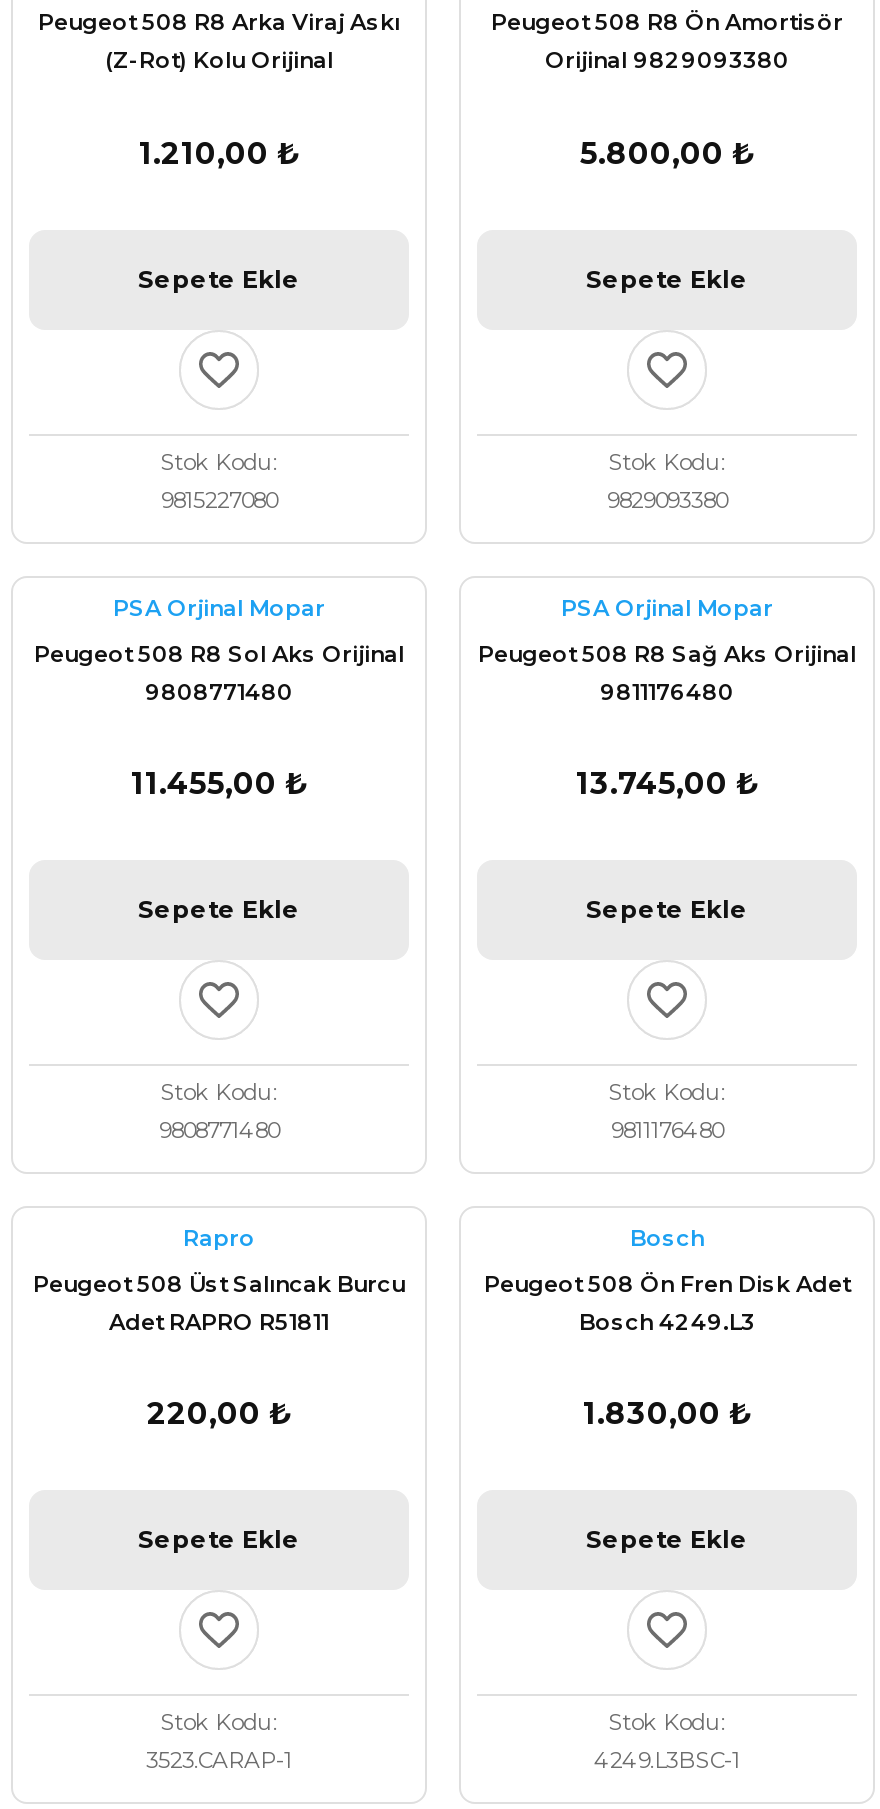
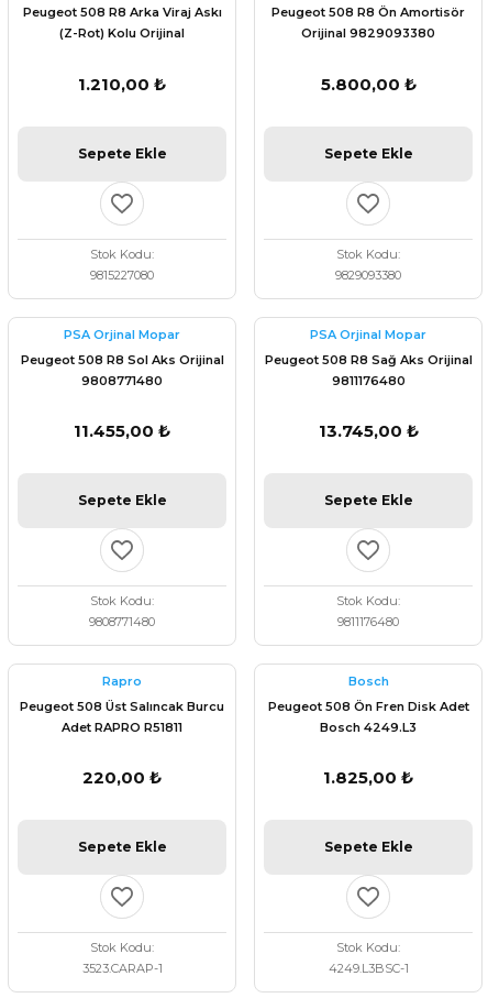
[583,1395,751,1433] 1.830,00 ₺ -> [323,767,413,788] 1.825,00 ₺

